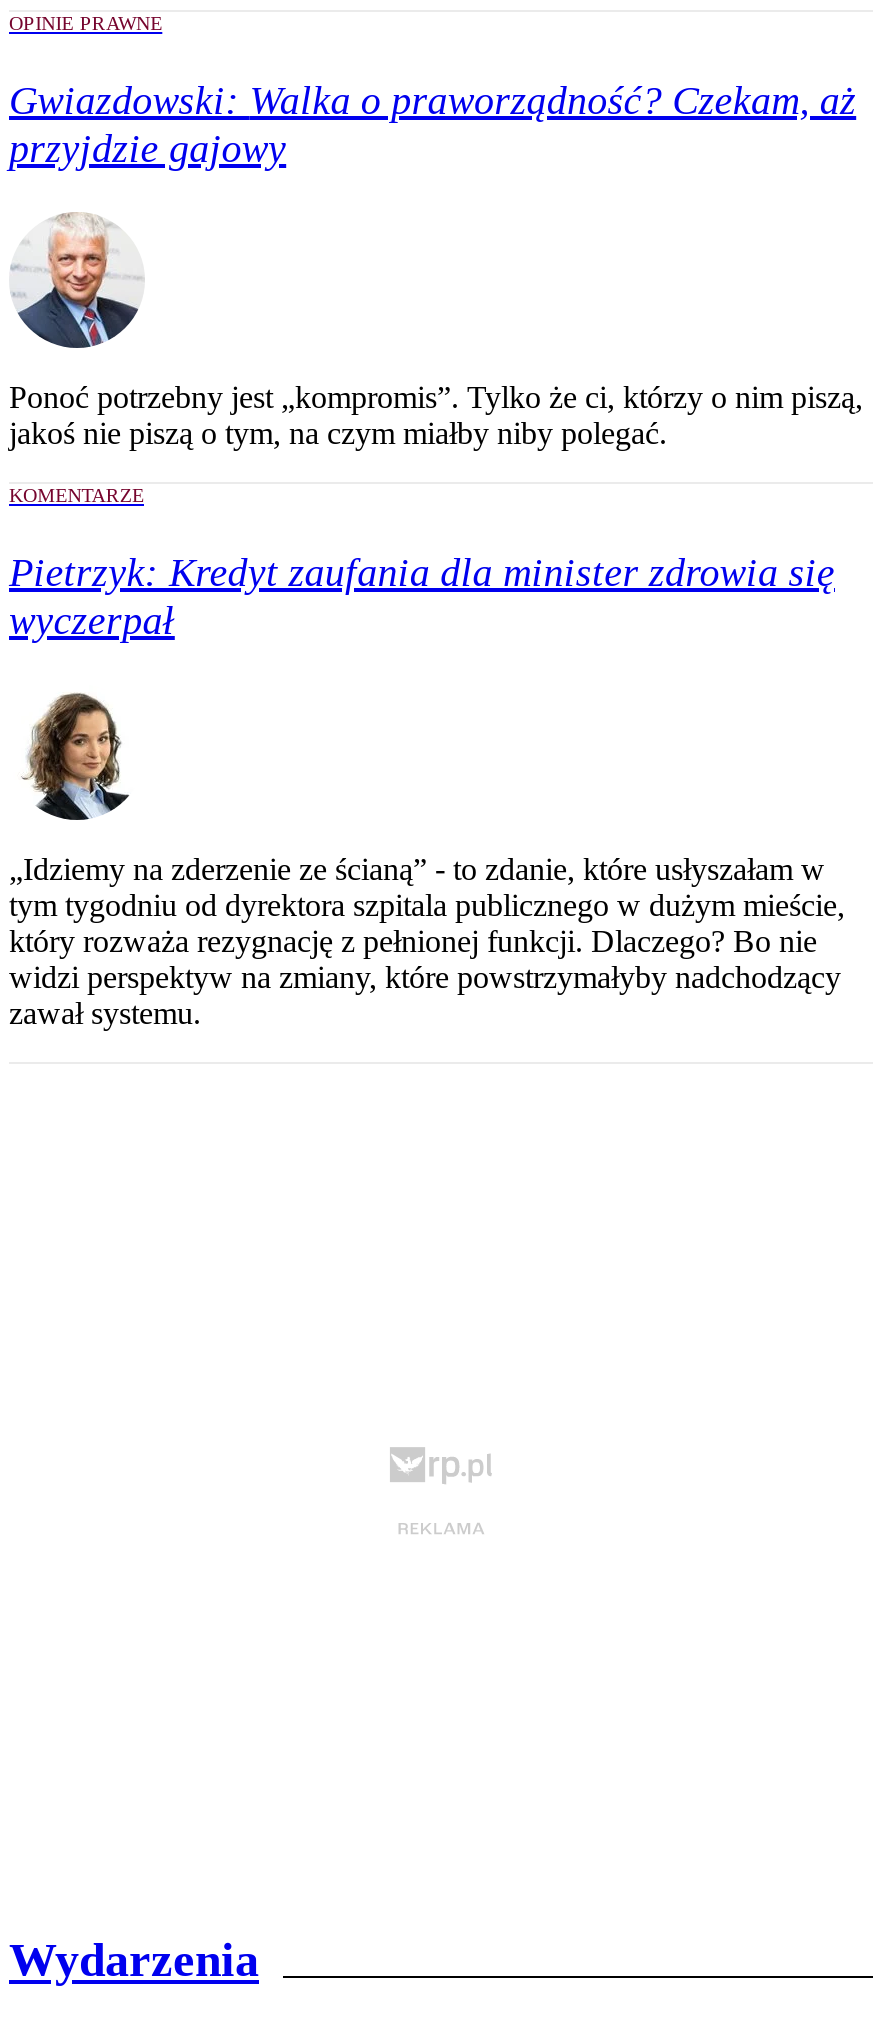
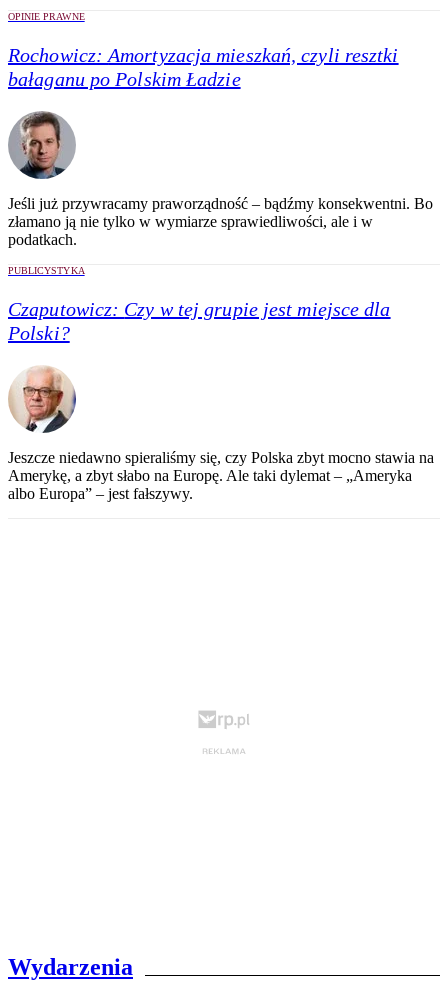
[9,79,856,171] Gwiazdowski: Walka o praworządność? Czekam, aż | przyjdzie gajowy -> [8,44,399,90] Rochowicz: Amortyzacja mieszkań, czyli resztki | bałaganu po Polskim Ładzie
[9,222,863,451] [image] | Ponoć potrzebny jest „kompromis”. Tylko że ci, którzy o nim piszą, | jakoś nie piszą o tym, na czym miałby niby polegać. -> [8,111,433,248] [image] | Jeśli już przywracamy praworządność – bądźmy konsekwentni. Bo | złamano ją nie tylko w wymiarze sprawiedliwości, ale i w | podatkach.
[9,485,144,507] KOMENTARZE -> [8,265,85,276] PUBLICYSTYKA
[9,551,835,643] Pietrzyk: Kredyt zaufania dla minister zdrowia się | wyczerpał -> [8,298,391,344] Czaputowicz: Czy w tej grupie jest miejsce dla | Polski?
[13,730,141,838] [image] -> [7,352,77,406] [image]
[9,853,845,1031] „Idziemy na zderzenie ze ścianą” - to zdanie, które usłyszałam w | tym tygodniu od dyrektora szpitala publicznego w dużym mieście, | który rozważa rezygnację z pełnionej funkcji. Dlaczego? Bo nie | widzi perspektyw na zmiany, które powstrzymałyby nadchodzący | zawał systemu. -> [8,449,434,502] Jeszcze niedawno spieraliśmy się, czy Polska zbyt mocno stawia na | Amerykę, a zbyt słabo na Europę. Ale taki dylemat – „Ameryka | albo Europa” – jest fałszywy.

